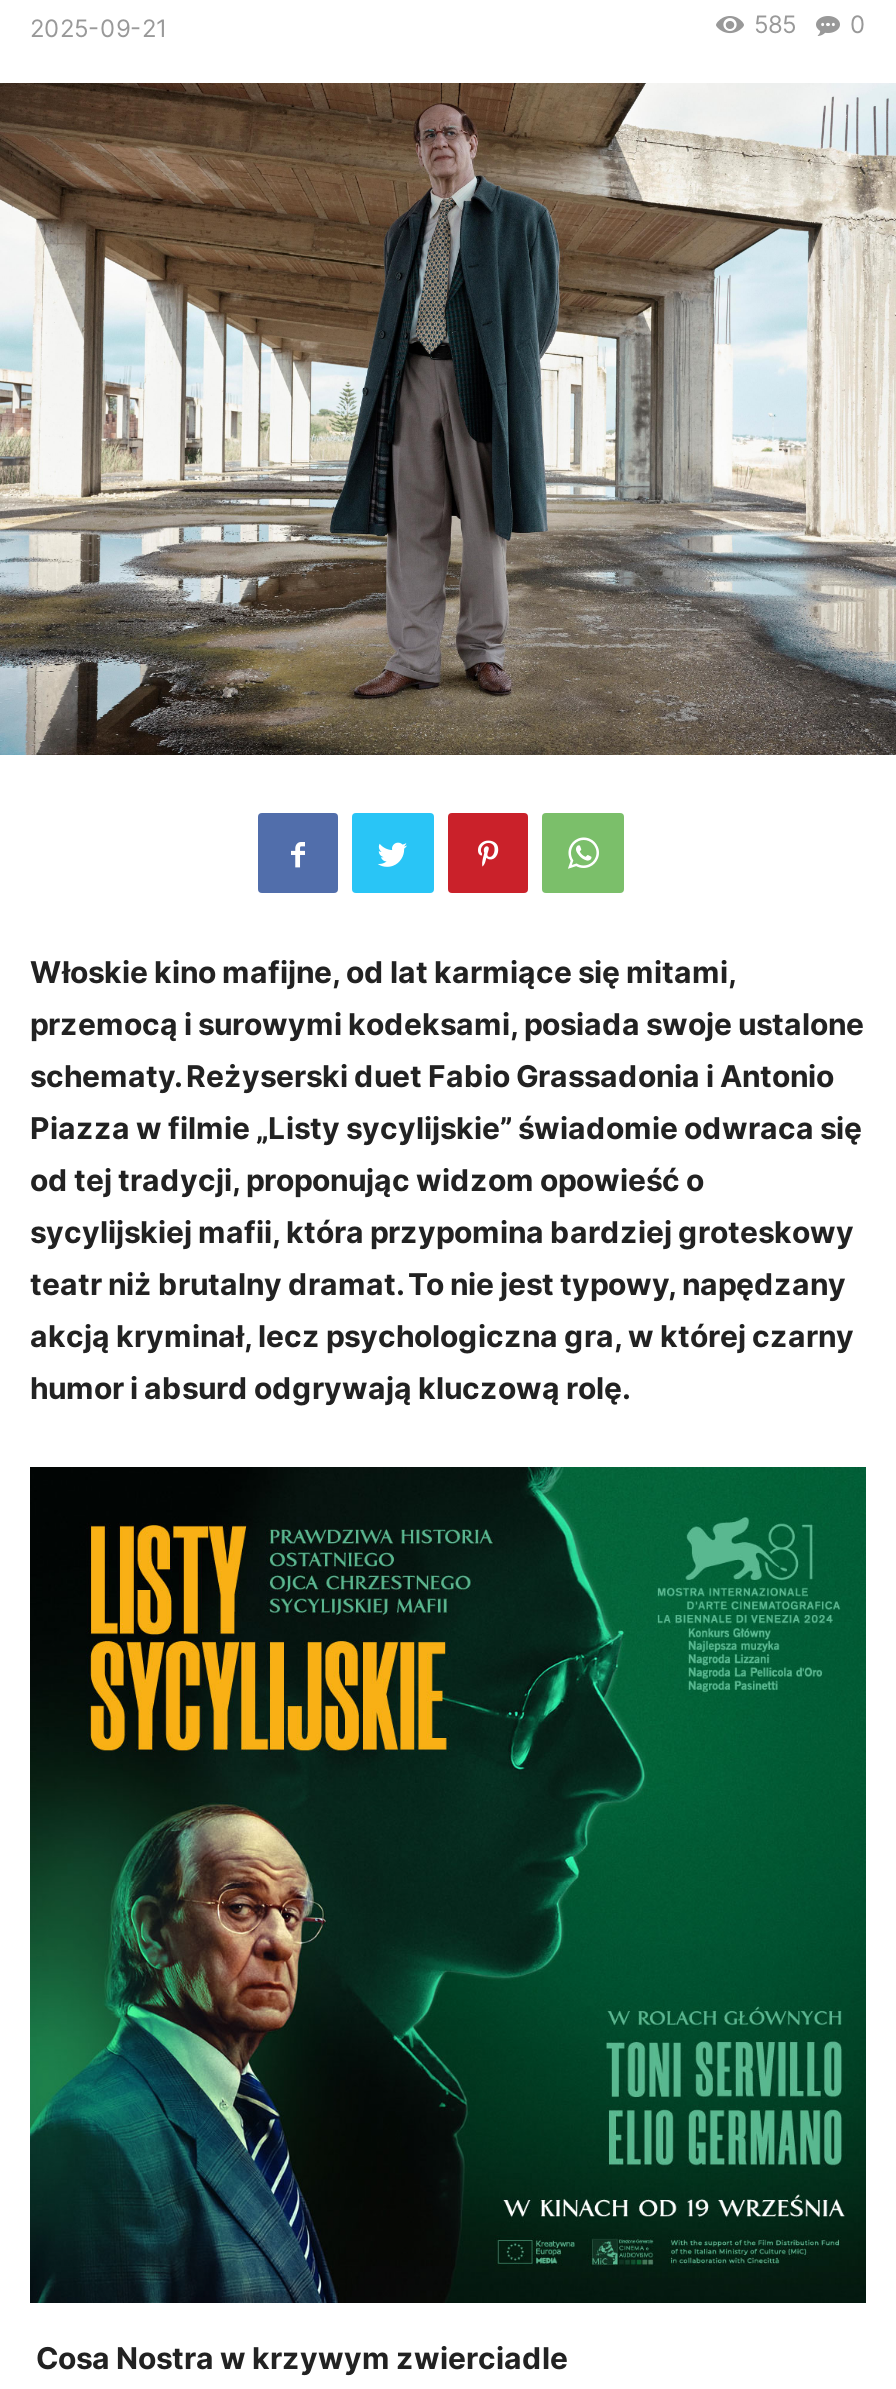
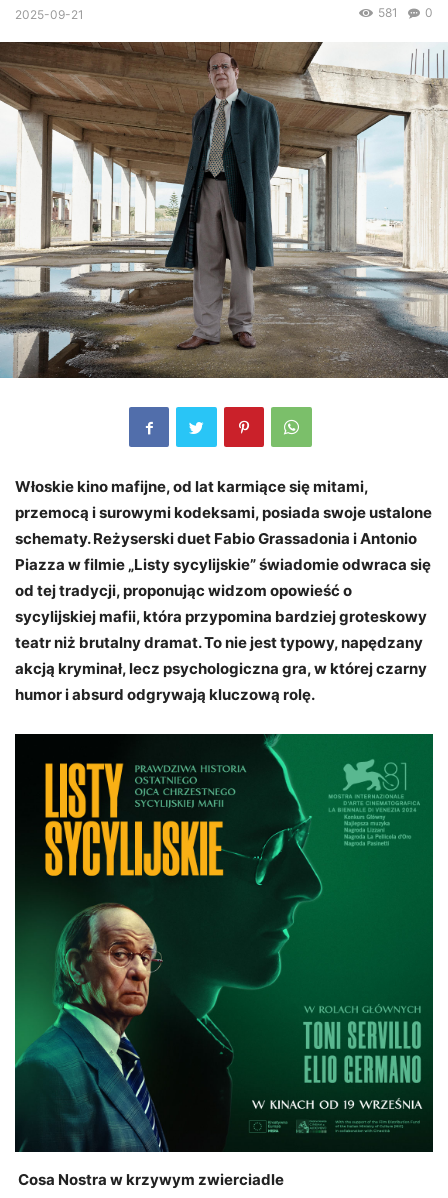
[754,9,866,39] 585 0 -> [378,5,433,20] 581 0

